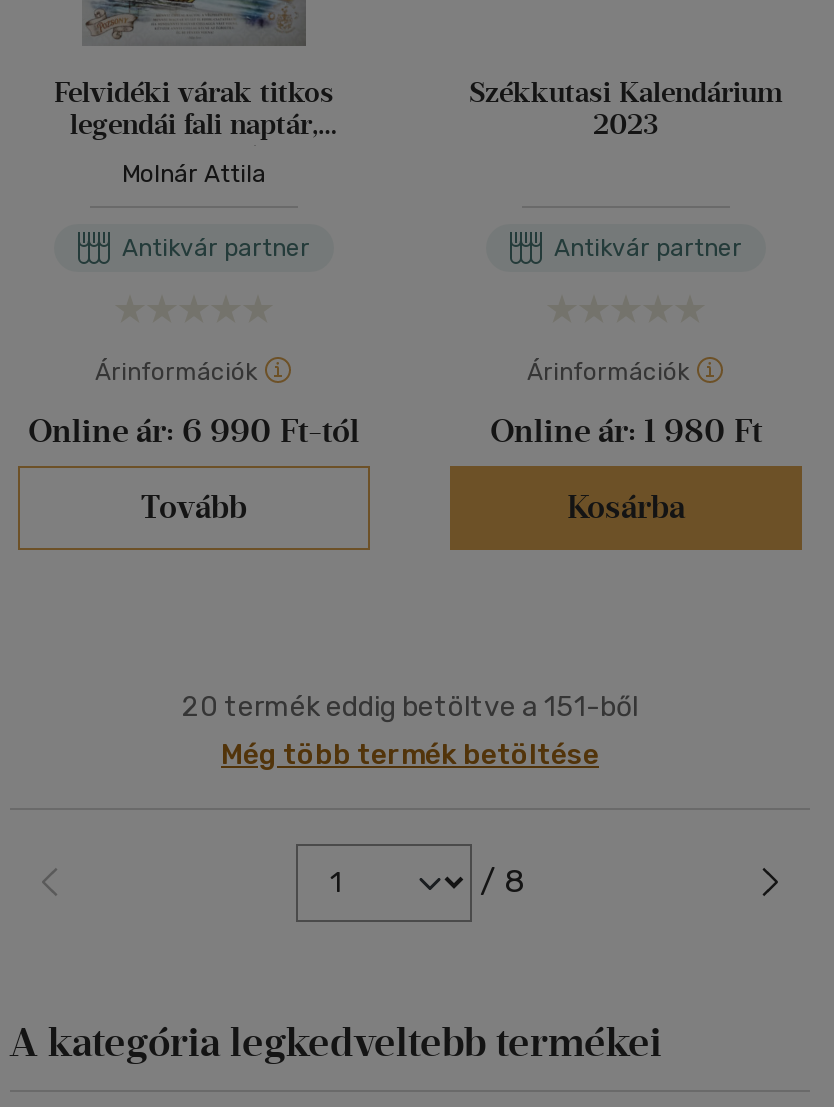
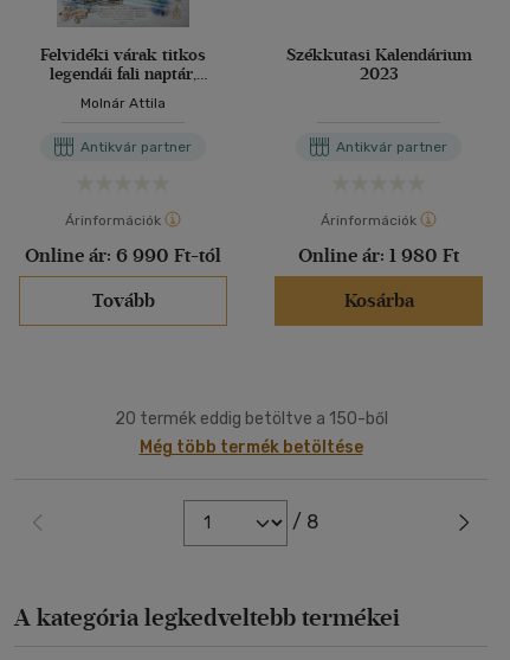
[182,690,638,724] 20 termék eddig betöltve a 151-ből -> [114,409,388,429] 20 termék eddig betöltve a 150-ből

